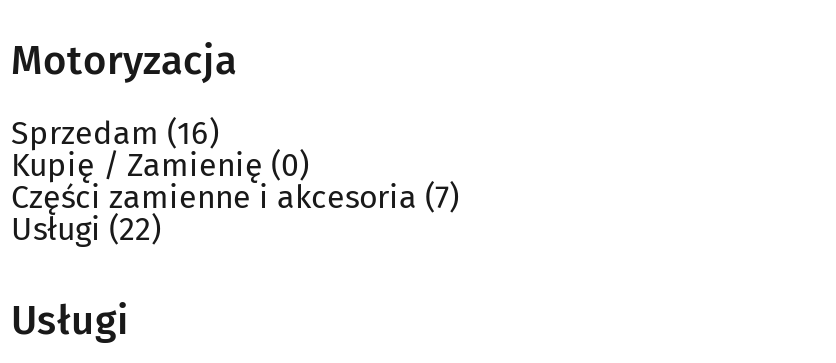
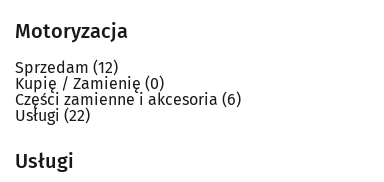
[11,114,219,152] Sprzedam (16) -> [15,58,118,77] Sprzedam (12)
[11,178,459,216] Części zamienne i akcesoria (7) -> [15,90,241,109] Części zamienne i akcesoria (6)

